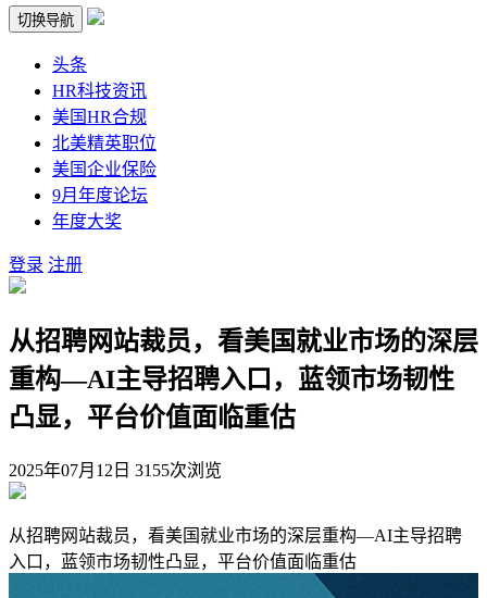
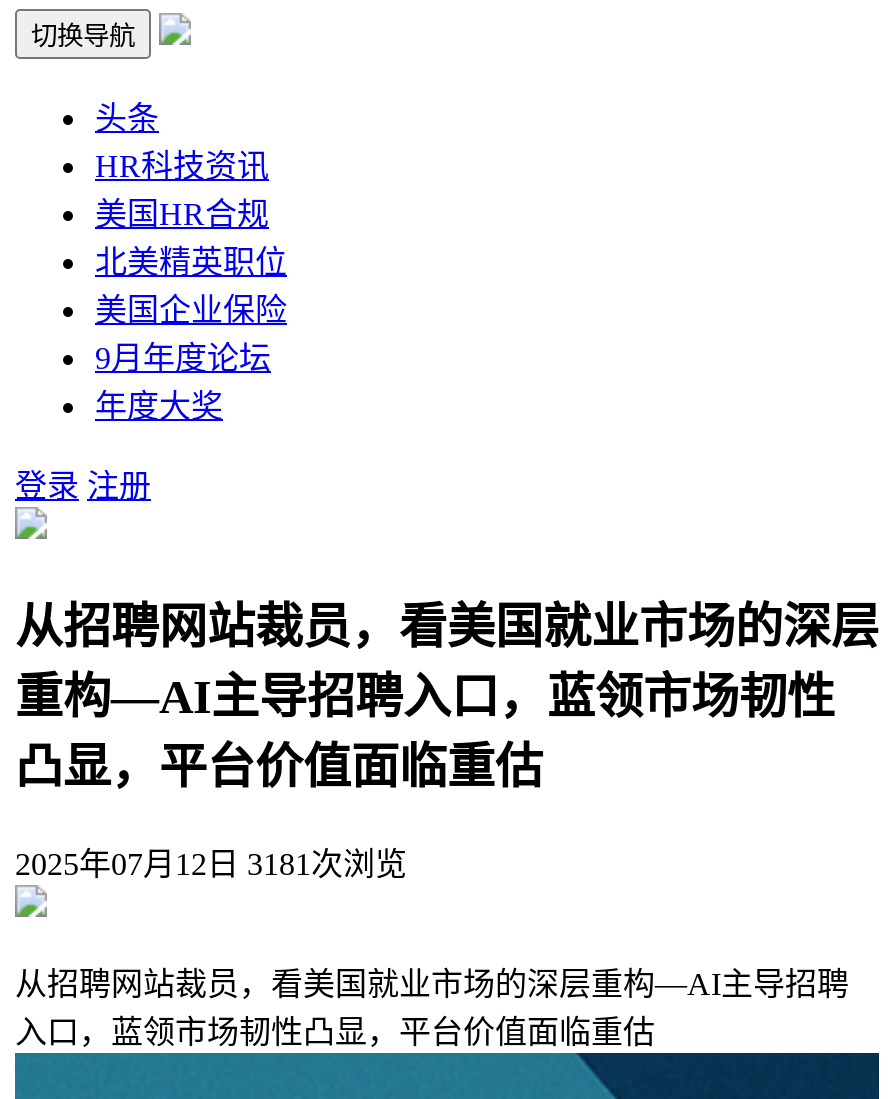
[9,461,222,479] 2025年07月12日 3155次浏览 -> [15,847,407,881] 2025年07月12日 3181次浏览

